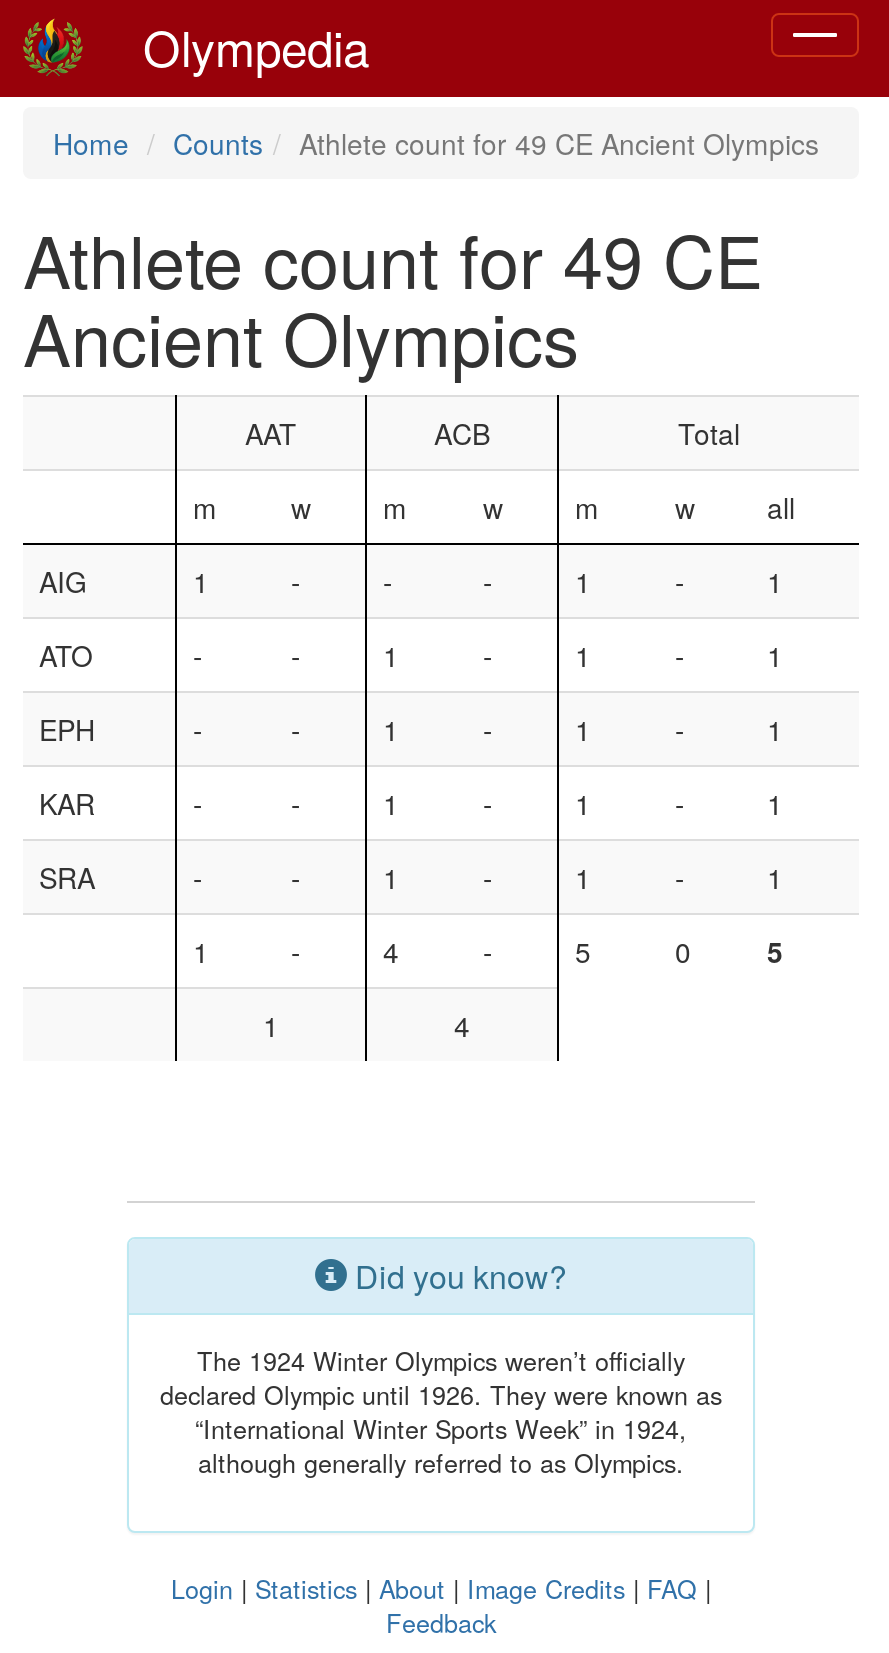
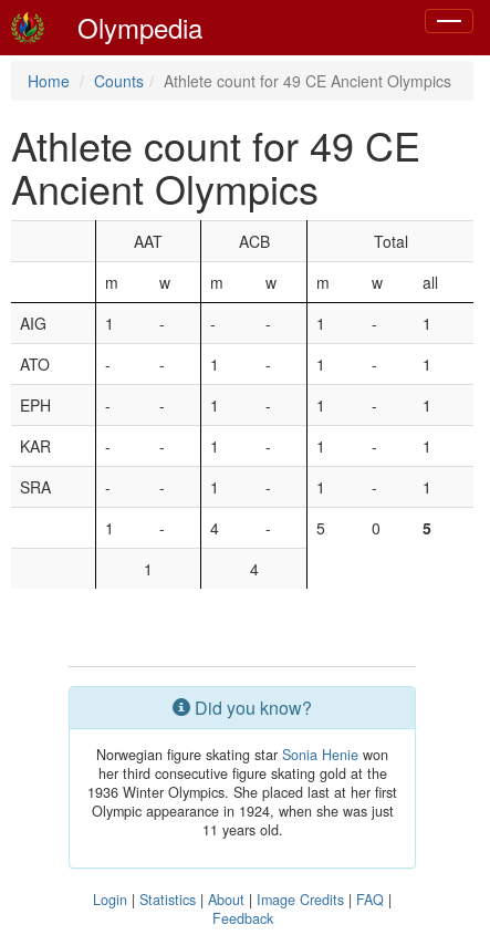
[160,1343,722,1481] The 1924 Winter Olympics weren’t officially | declared Olympic until 1926. They were known as | “International Winter Sports Week” in 1924, | although generally referred to as Olympics. -> [87,745,397,840] Norwegian figure skating star Sonia Henie won | her third consecutive figure skating gold at the | 1936 Winter Olympics. She placed last at her first | Olympic appearance in 1924, when she was just | 11 years old.

